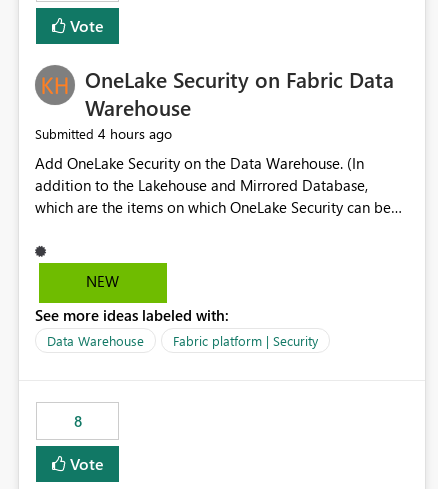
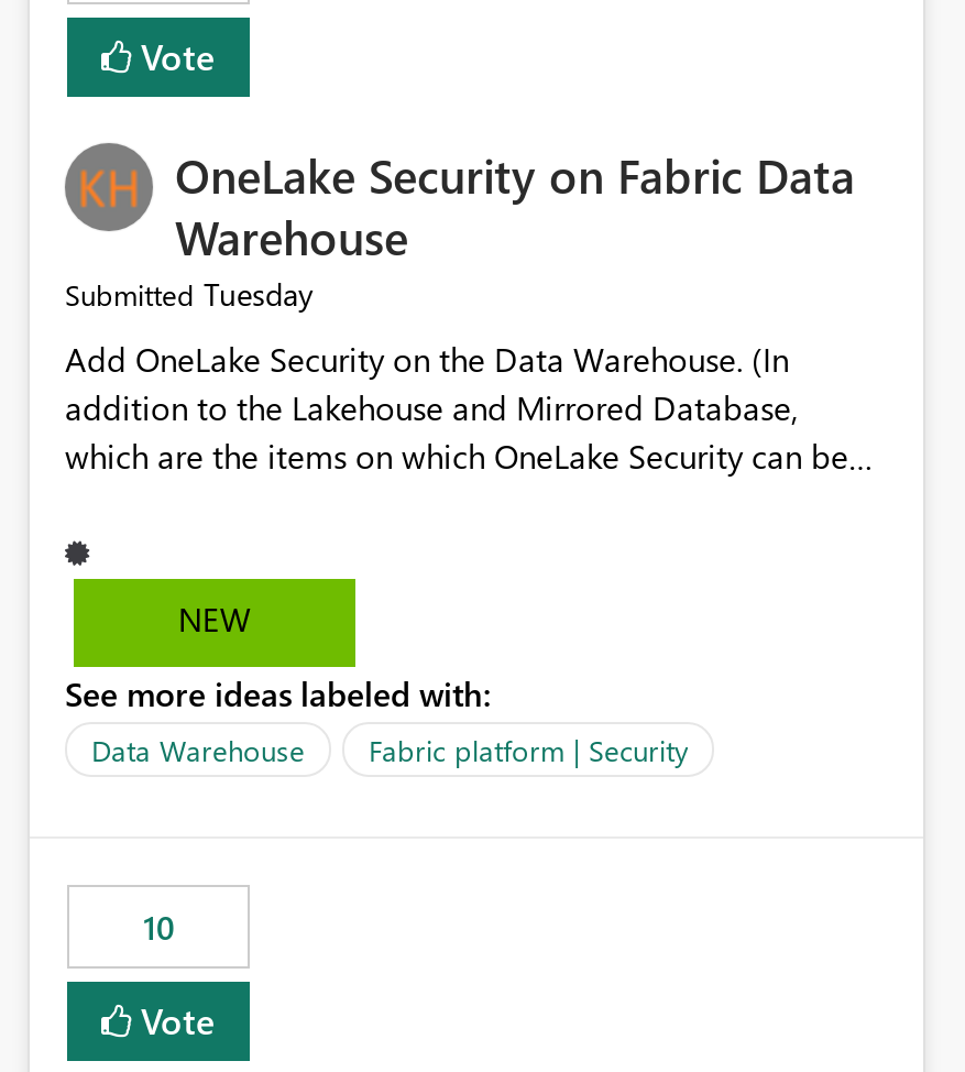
[35,124,172,143] Submitted 4 hours ago -> [65,274,314,316] Submitted Tuesday
[73,411,81,431] 8 -> [143,906,174,950] 10

